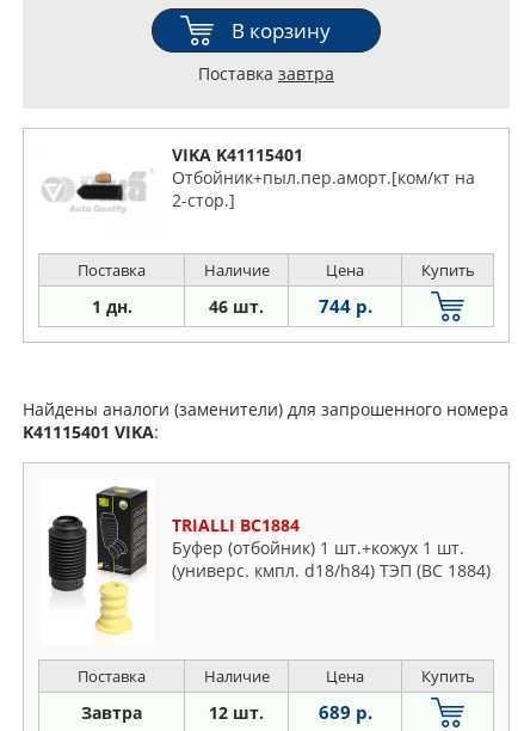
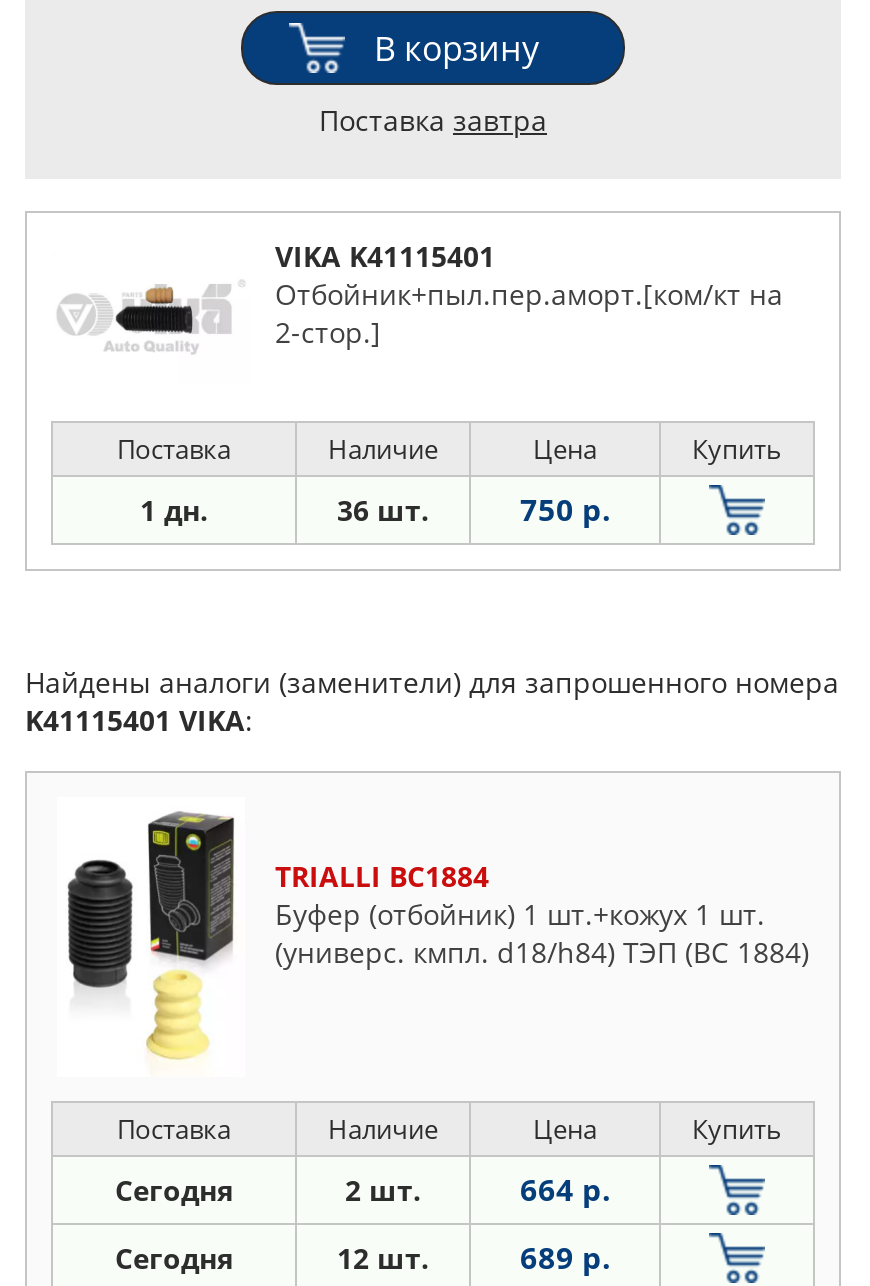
[209,295,264,318] 46 шт. -> [337,491,429,529] 36 шт.
[318,294,372,318] 744 р. -> [520,489,610,529] 750 р.
[81,701,142,724] Завтра -> [115,1169,610,1277] Сегодня | 2 шт. | 664 р. | Сегодня

